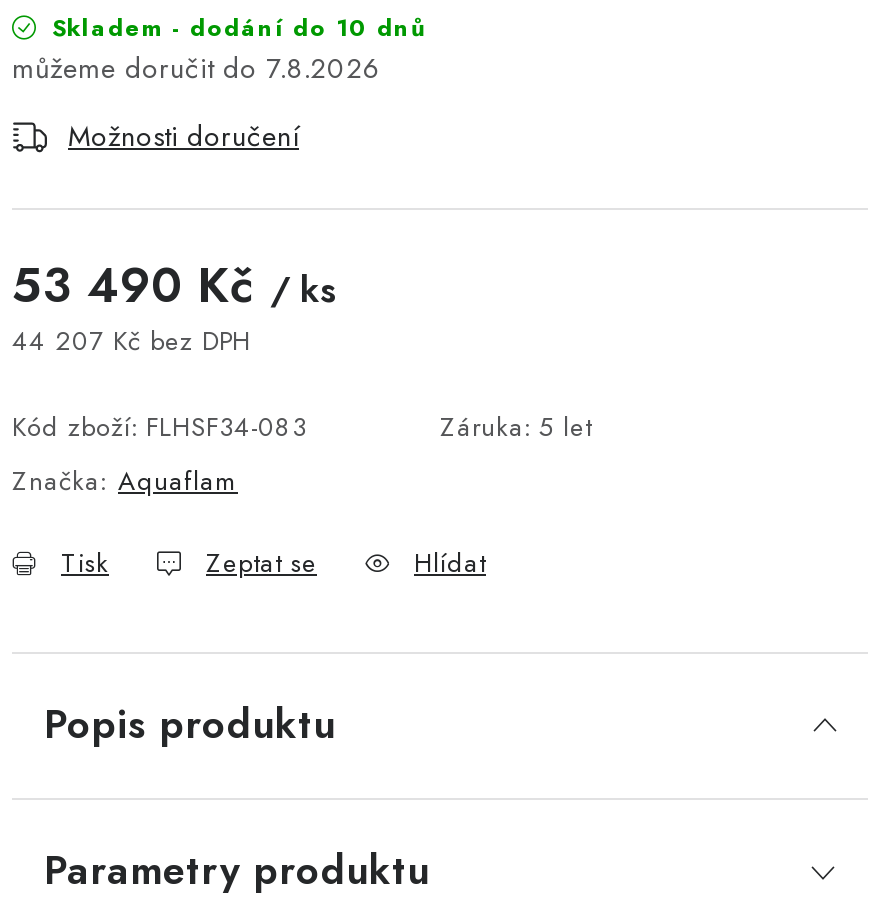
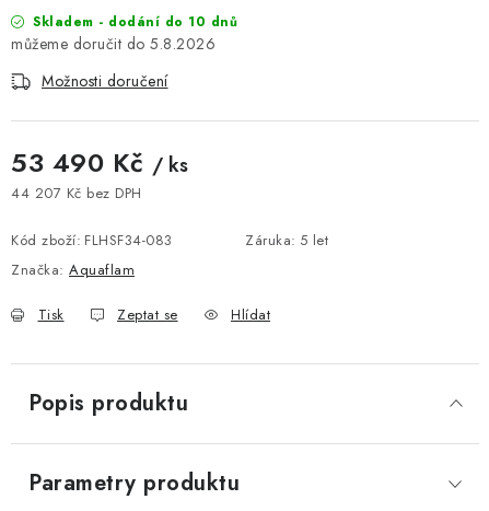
[266,48,382,88] 7.8.2026 -> [150,33,216,55] 5.8.2026

